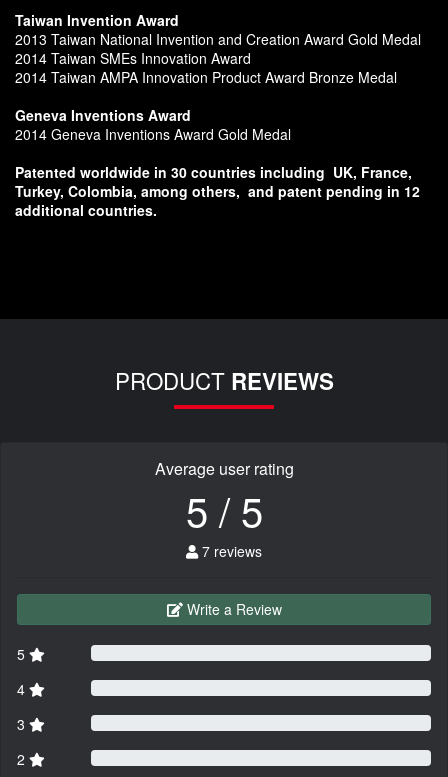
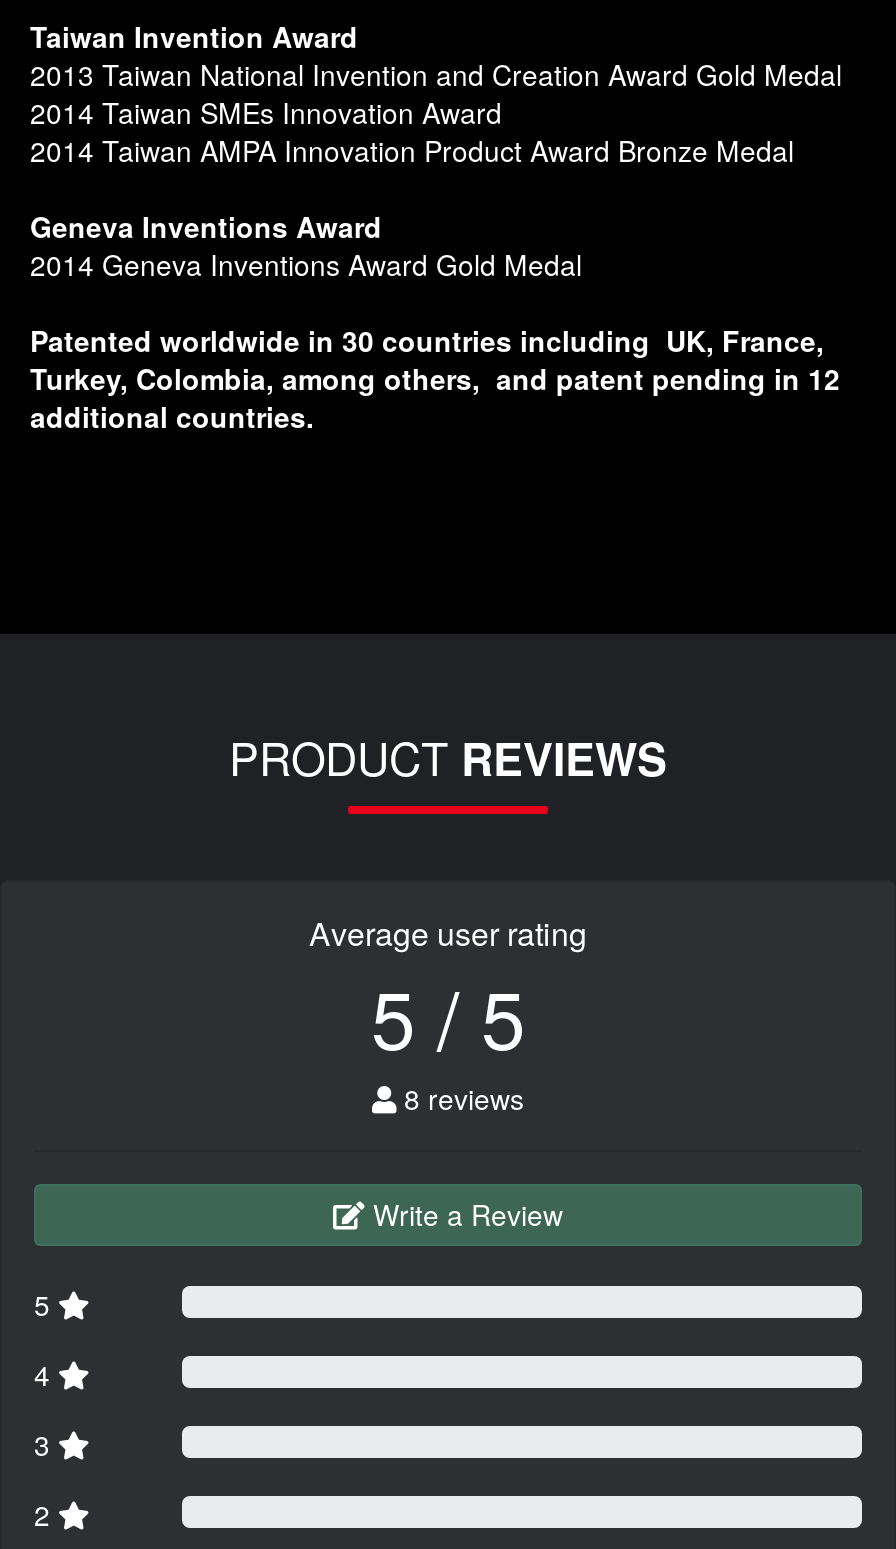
[198,541,262,561] 7 reviews -> [396,1077,524,1117] 8 reviews

